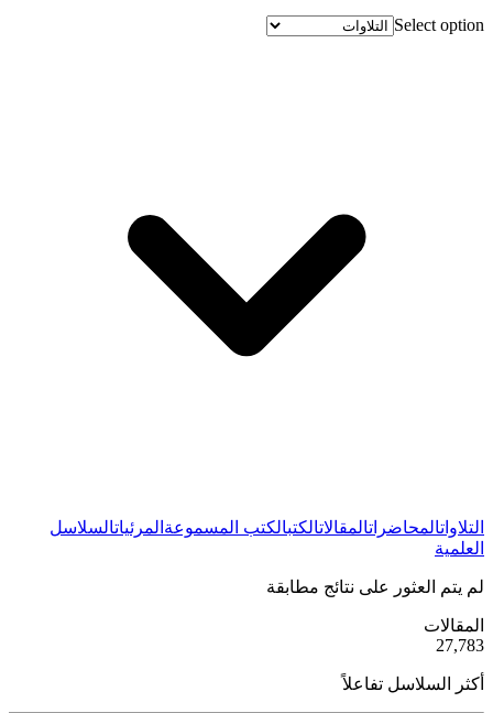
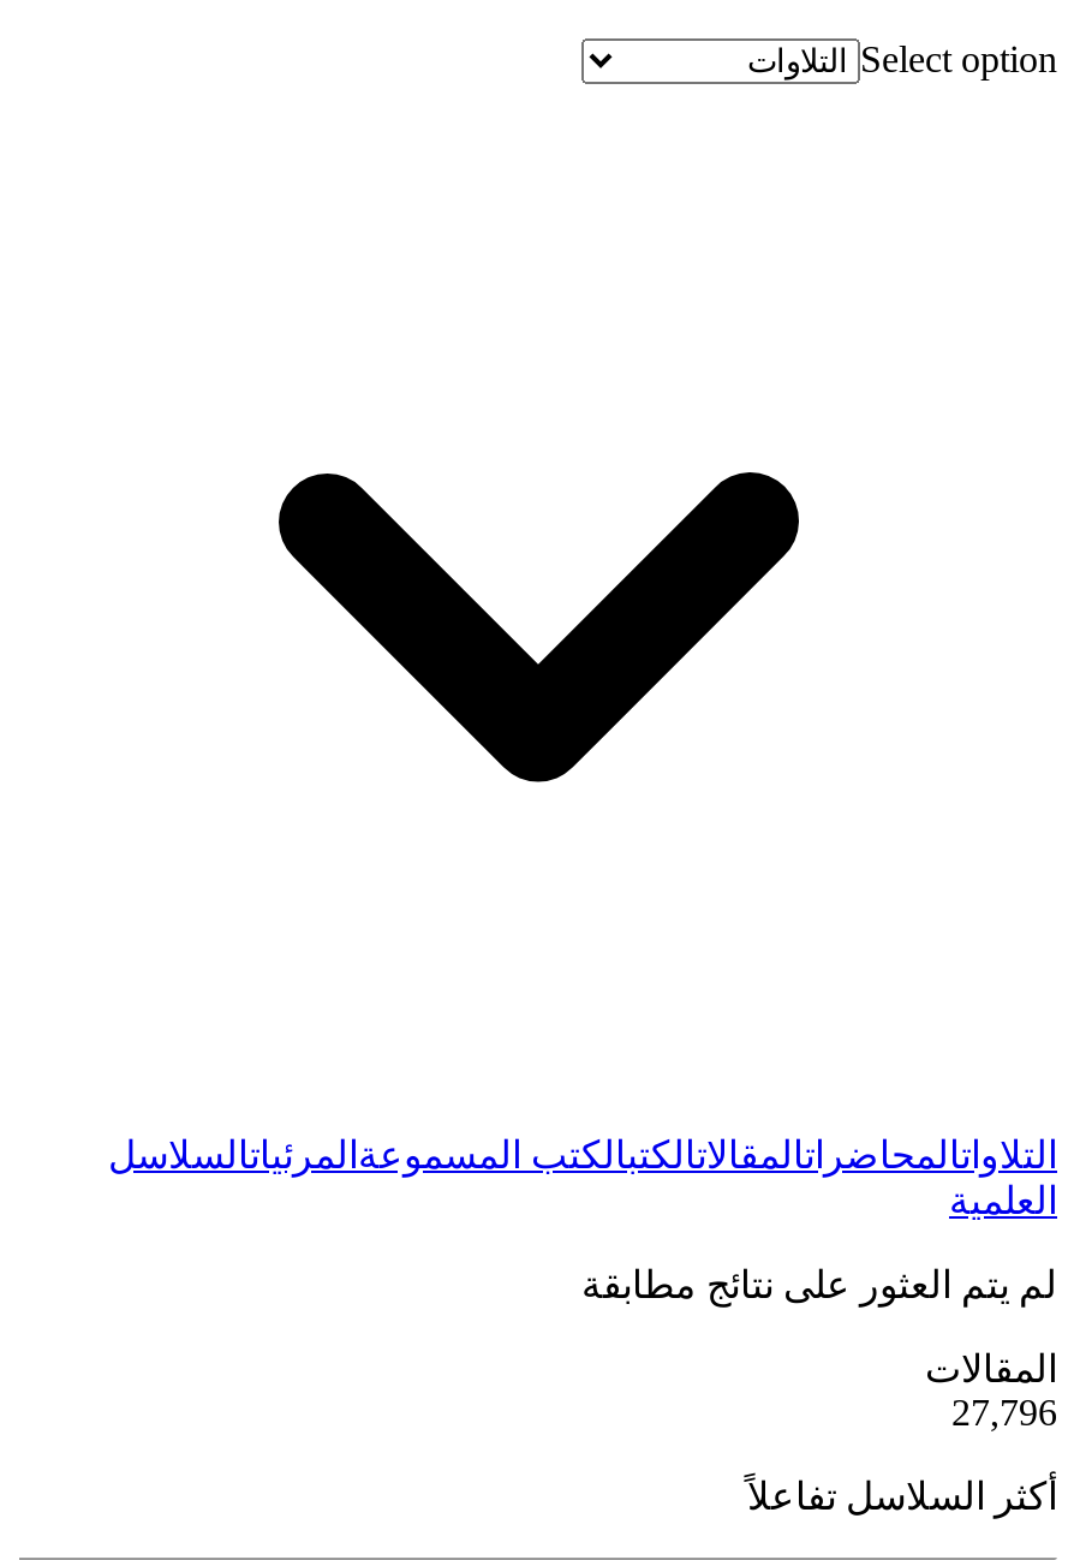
[436,635,484,654] 27,783 -> [951,1391,1057,1432] 27,796

